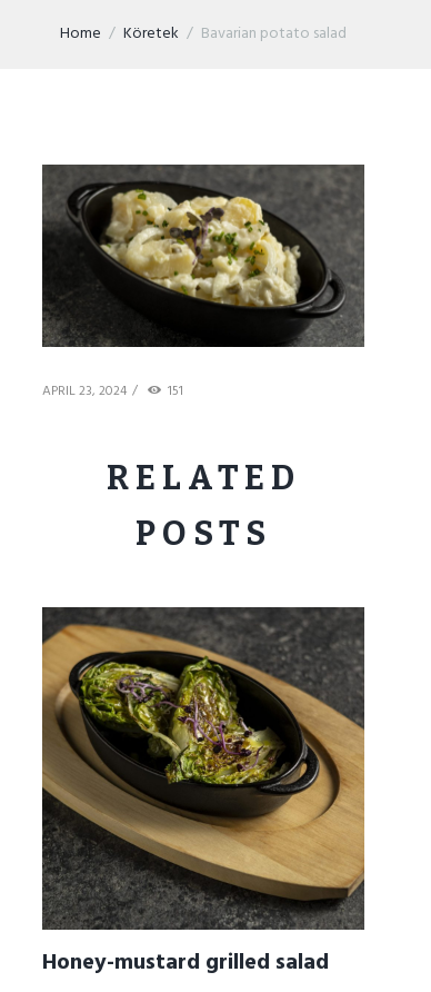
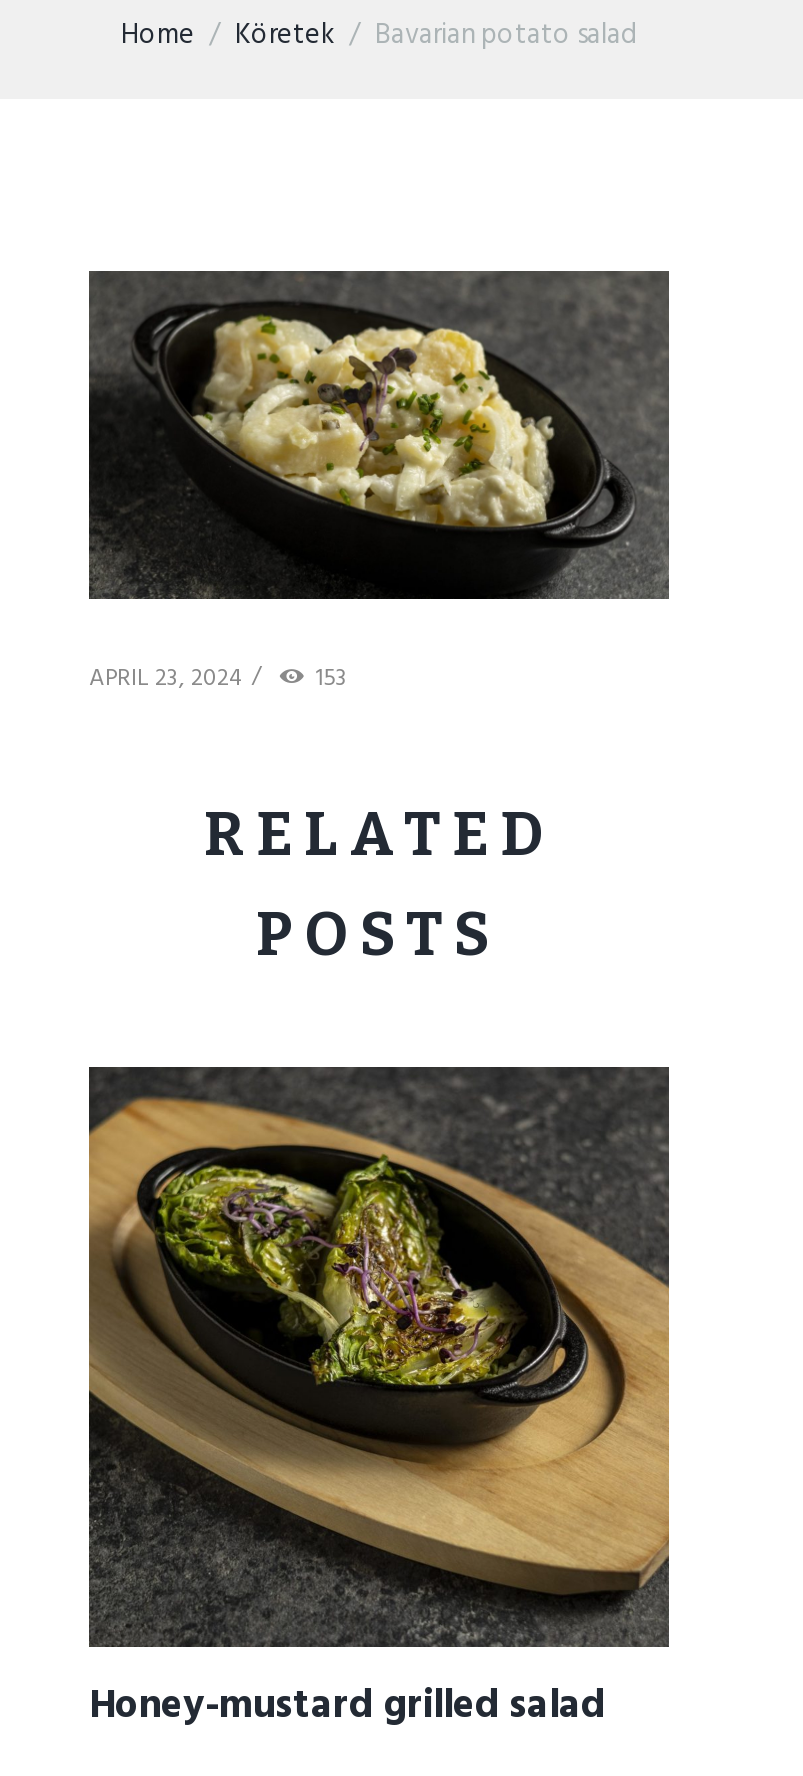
[42,380,184,402] APRIL 23, 2024 151 -> [89,659,348,699] APRIL 23, 2024 153

